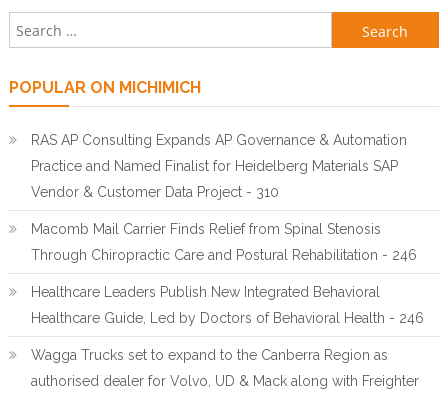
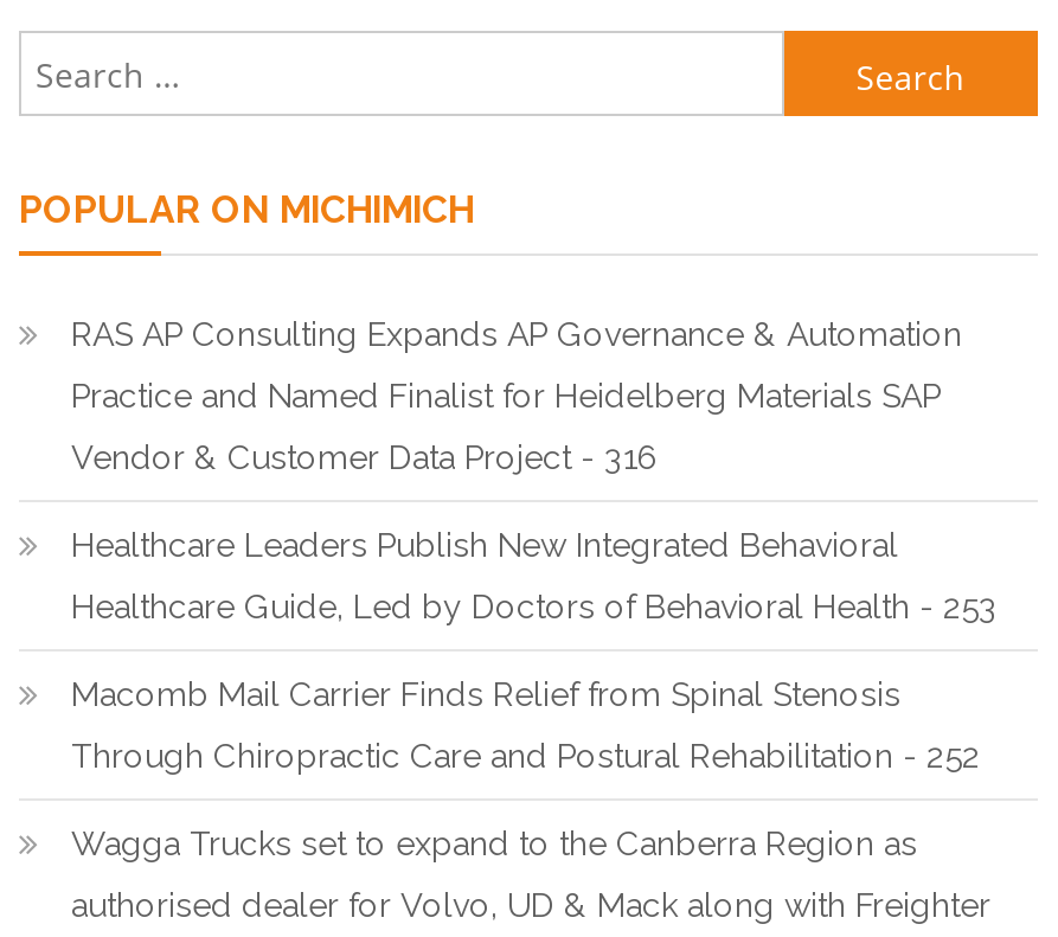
[31,184,279,200] Vendor & Customer Data Project - 310 -> [71,438,998,625] Vendor & Customer Data Project - 316 | Healthcare Guide, Led by Doctors of Behavioral Health - 253
moved [31,221,381,237] -> [71,675,900,713]: Macomb Mail Carrier Finds Relief from Spinal Stenosis
[31,247,424,326] Through Chiropractic Care and Postural Rehabilitation - 246 | Healthcare Guide, Led by Doctors of Behavioral Health - 246 -> [71,737,981,775] Through Chiropractic Care and Postural Rehabilitation - 252
moved [31,284,380,300] -> [71,526,898,564]: Healthcare Leaders Publish New Integrated Behavioral

